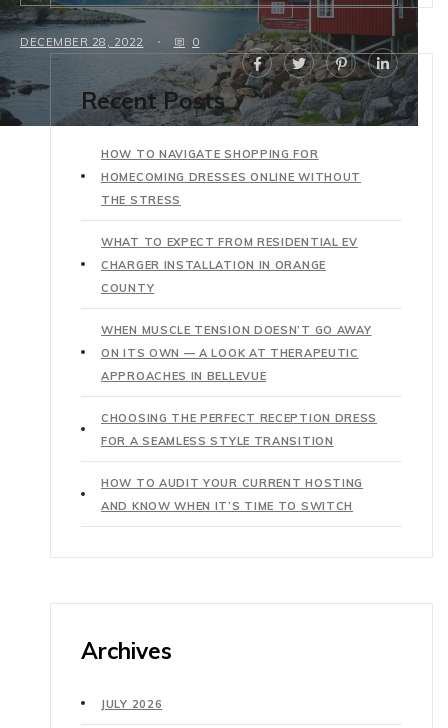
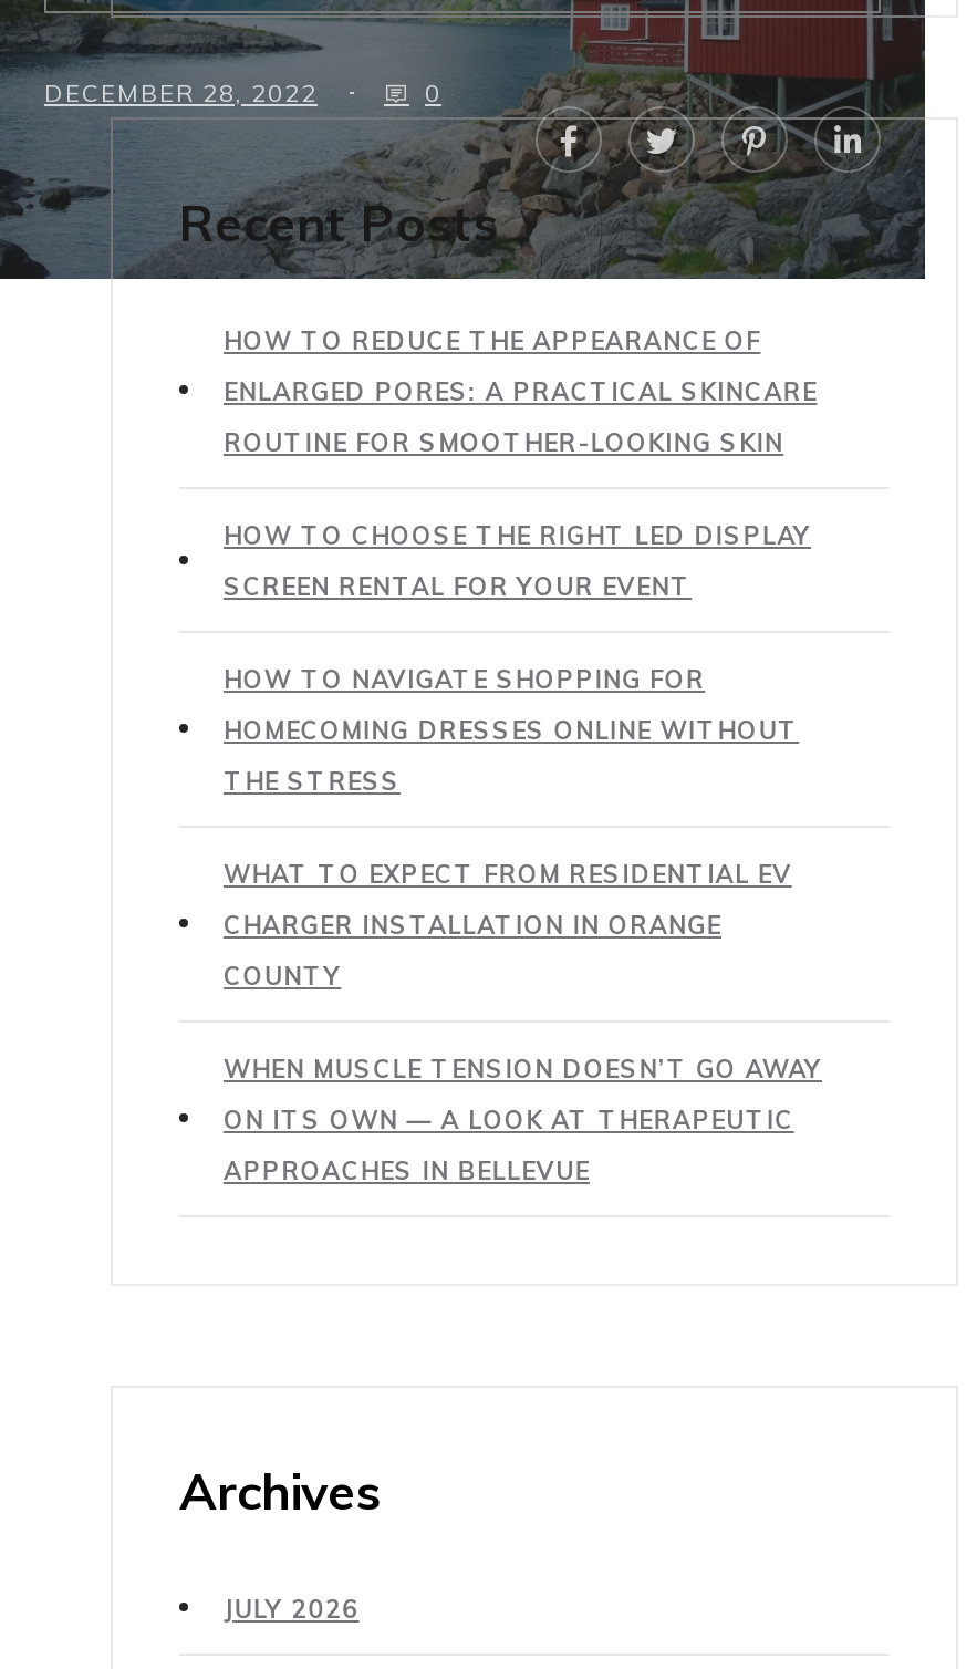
none -> [224,325,817,601] HOW TO REDUCE THE APPEARANCE OF | ENLARGED PORES: A PRACTICAL SKINCARE | ROUTINE FOR SMOOTHER-LOOKING SKIN | HOW TO CHOOSE THE RIGHT LED DISPLAY | SCREEN RENTAL FOR YOUR EVENT
moved [101,147,371,383] -> [224,663,822,1186]: HOW TO NAVIGATE SHOPPING FOR | HOMECOMING DRESSES ONLINE WITHOUT | THE STRESS | ... | ON ITS OWN — A LOOK AT THERAPEUTIC | APPROACHES IN BELLEVUE
[101,411,377,513] CHOOSING THE PERFECT RECEPTION DRESS | FOR A SEAMLESS STYLE TRANSITION | HOW TO AUDIT YOUR CURRENT HOSTING | AND KNOW WHEN IT’S TIME TO SWITCH -> none

